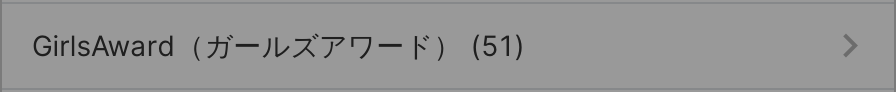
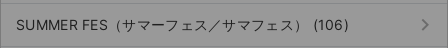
[32,28,525,62] GirlsAward（ガールズアワード） (51) -> [16,16,349,33] SUMMER FES（サマーフェス／サマフェス） (106)

